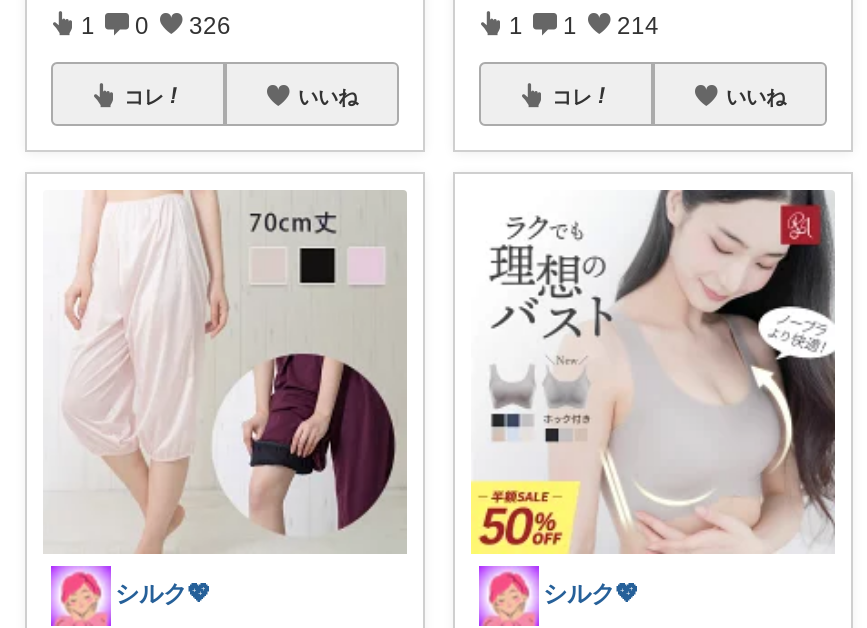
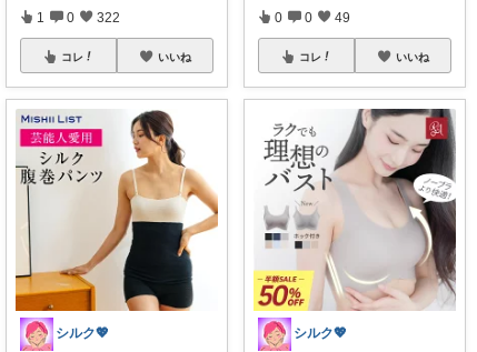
[81,12,231,36] 1 0 326 -> [37,10,120,23] 1 0 322
[509,12,659,36] 1 | 1 | 214 -> [275,10,350,23] 0 | 0 | 49
[43,190,407,554] [image] -> [14,110,218,312] [image]

